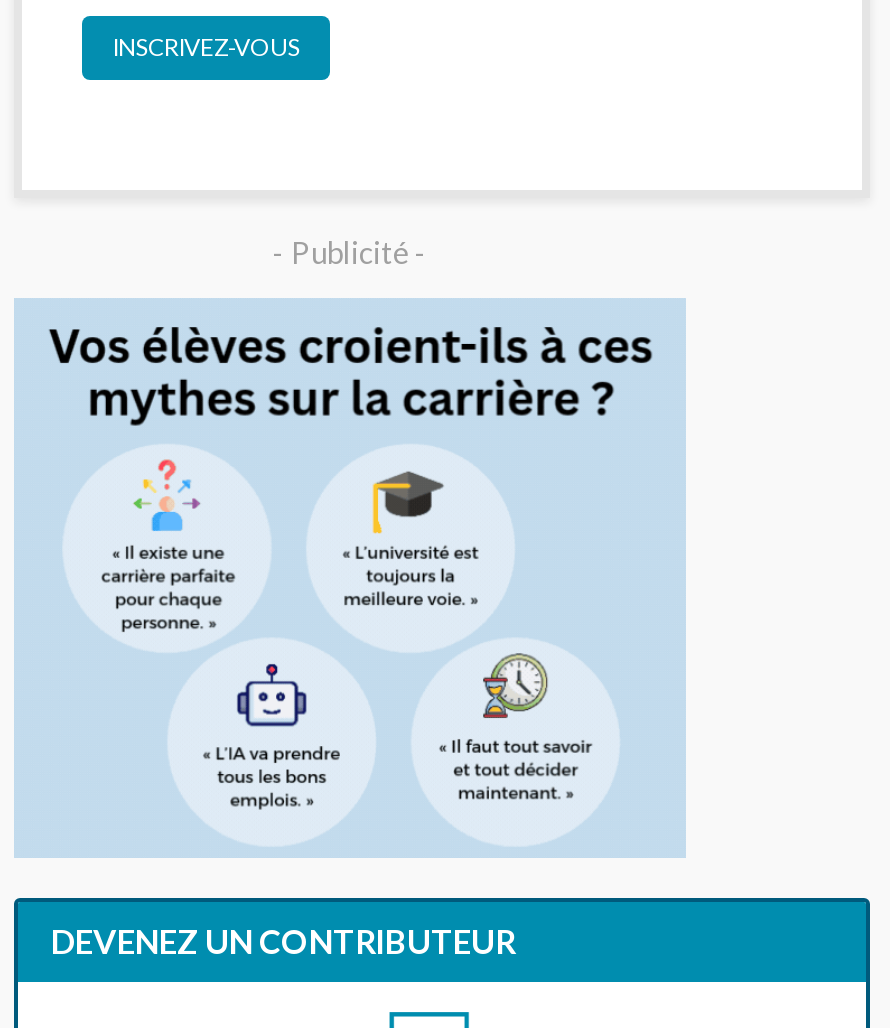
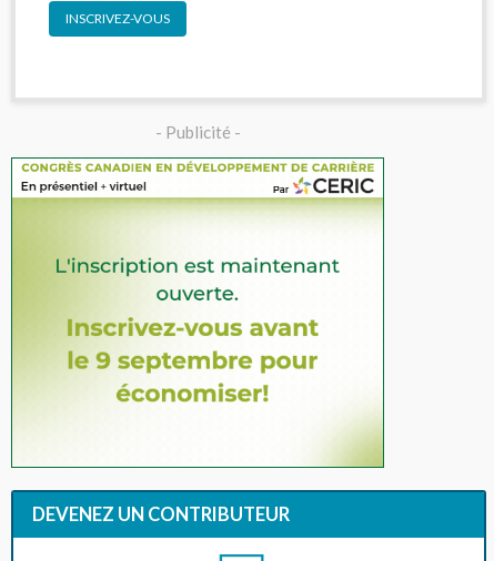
[14,298,686,858] [image] -> [10,156,385,469] [image]

